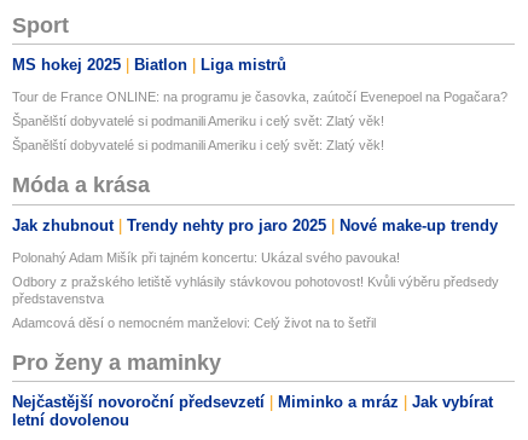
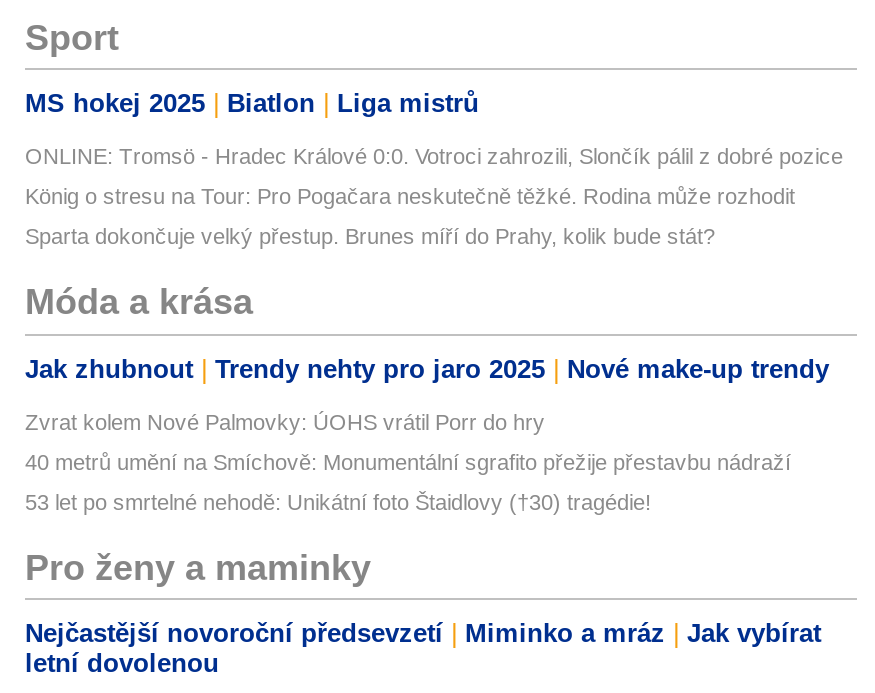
[12,90,507,104] Tour de France ONLINE: na programu je časovka, zaútočí Evenepoel na Pogačara? -> [25,145,843,169] ONLINE: Tromsö - Hradec Králové 0:0. Votroci zahrozili, Slončík pálil z dobré pozice
[12,114,384,129] Španělští dobyvatelé si podmanili Ameriku i celý svět: Zlatý věk! -> [25,185,795,209] König o stresu na Tour: Pro Pogačara neskutečně těžké. Rodina může rozhodit
[12,138,384,153] Španělští dobyvatelé si podmanili Ameriku i celý svět: Zlatý věk! -> [25,225,715,249] Sparta dokončuje velký přestup. Brunes míří do Prahy, kolik bude stát?
[12,250,400,265] Polonahý Adam Mišík při tajném koncertu: Ukázal svého pavouka! -> [25,410,545,434] Zvrat kolem Nové Palmovky: ÚOHS vrátil Porr do hry
[12,274,499,306] Odbory z pražského letiště vyhlásily stávkovou pohotovost! Kvůli výběru předsedy | představenstva -> [25,450,791,474] 40 metrů umění na Smíchově: Monumentální sgrafito přežije přestavbu nádraží
[12,315,376,330] Adamcová děsí o nemocném manželovi: Celý život na to šetřil -> [25,490,651,514] 53 let po smrtelné nehodě: Unikátní foto Štaidlovy (†30) tragédie!

